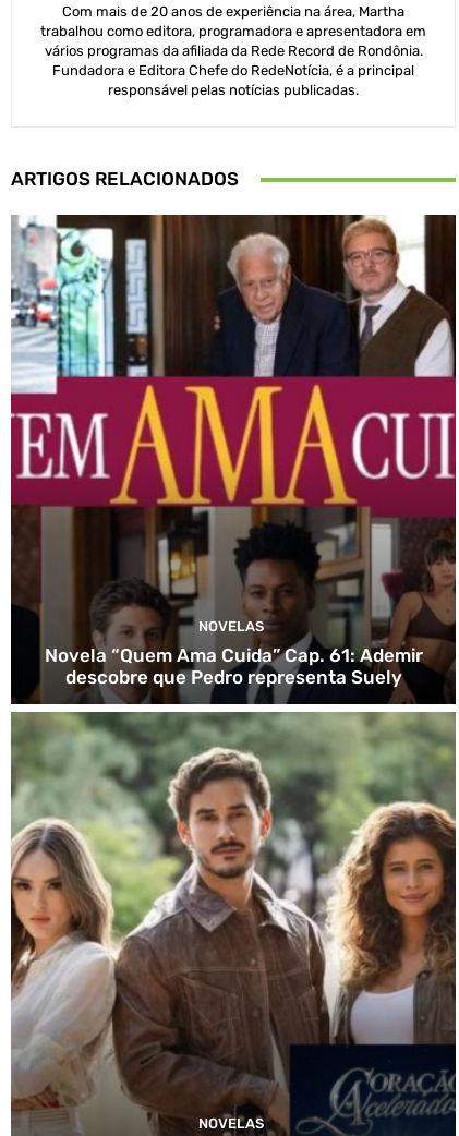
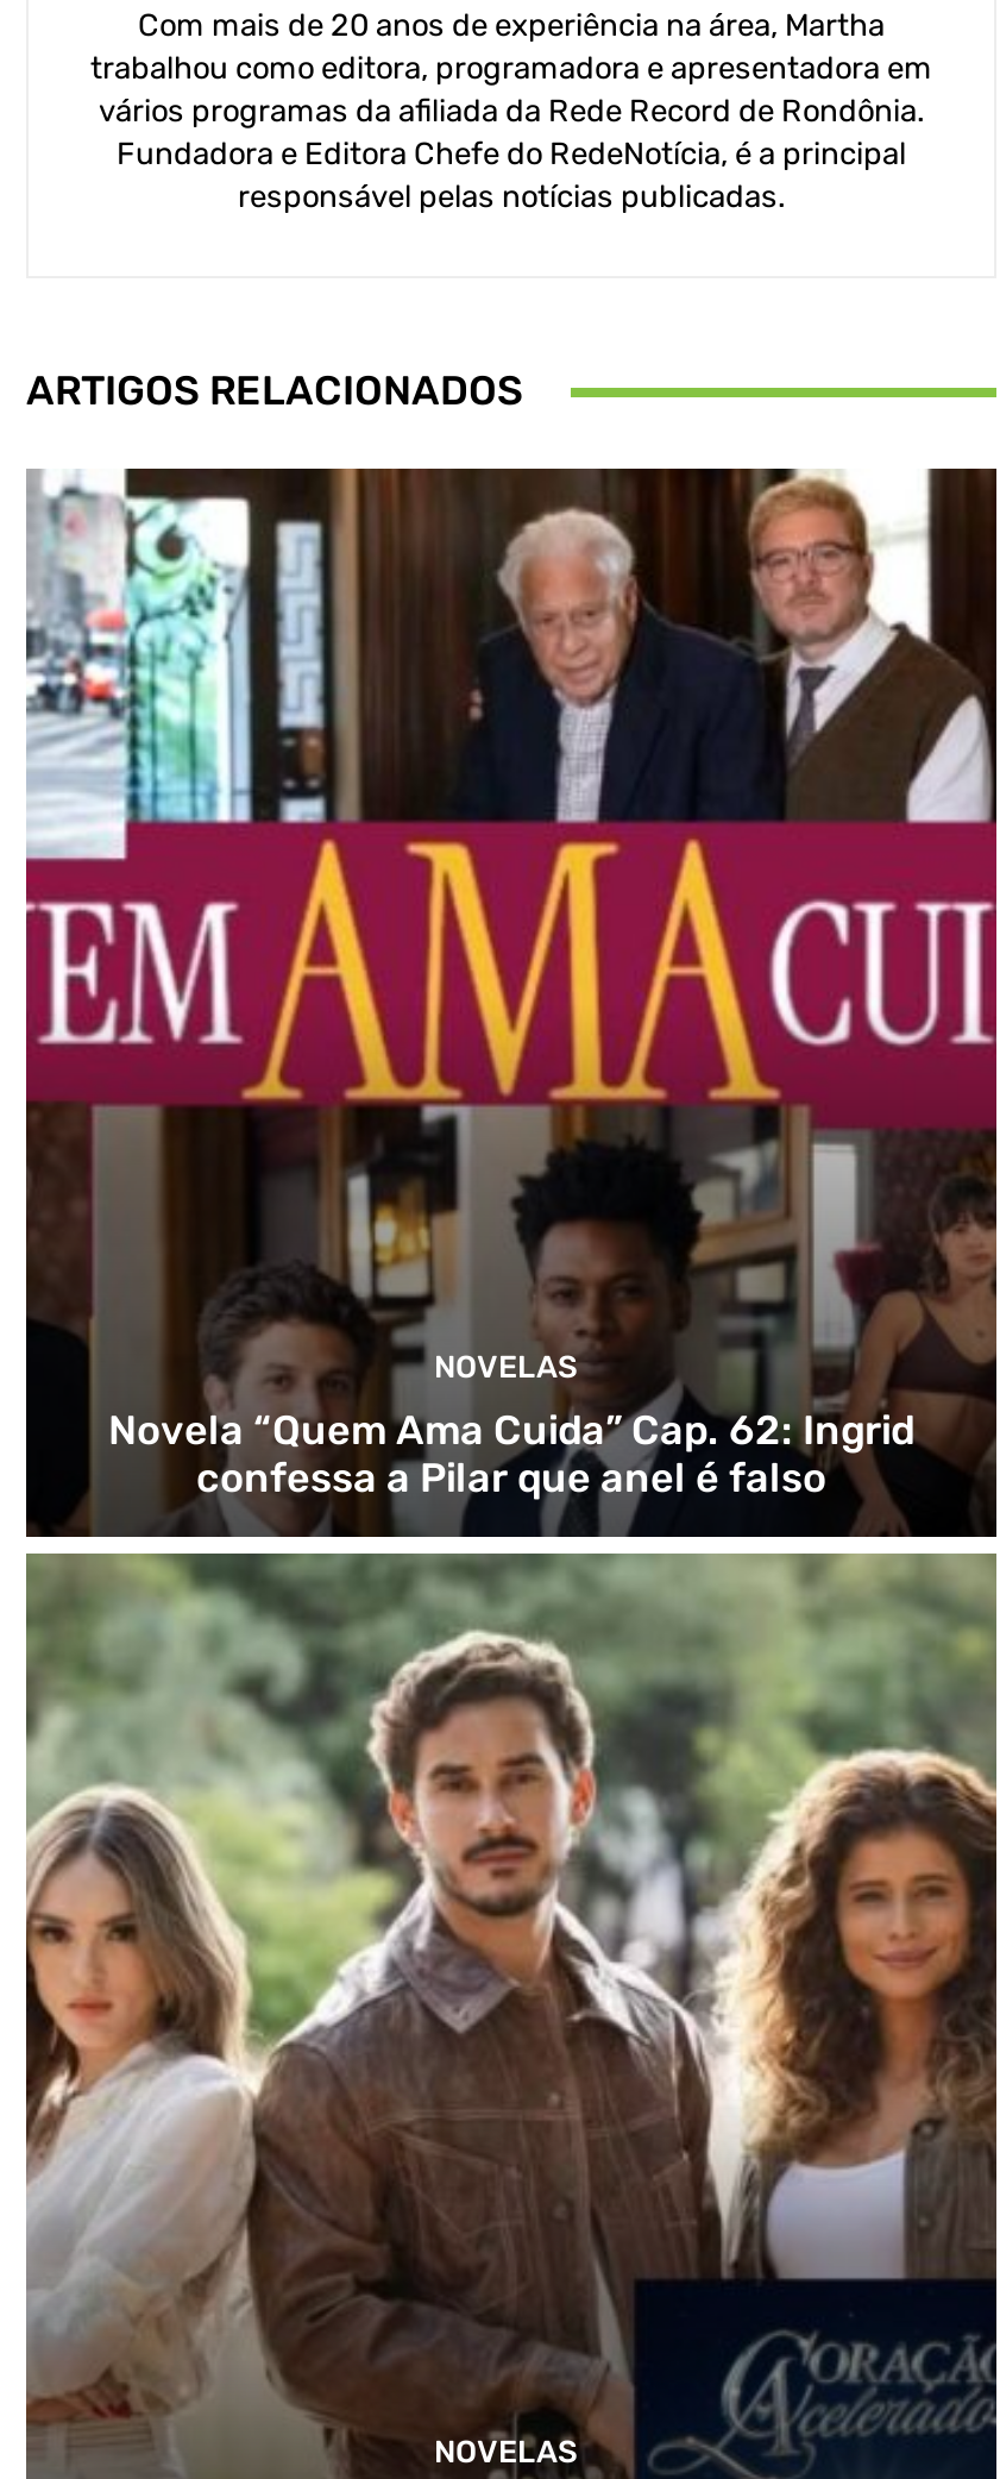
[44,644,422,688] Novela “Quem Ama Cuida” Cap. 61: Ademir | descobre que Pedro representa Suely -> [108,1406,914,1501] Novela “Quem Ama Cuida” Cap. 62: Ingrid | confessa a Pilar que anel é falso

